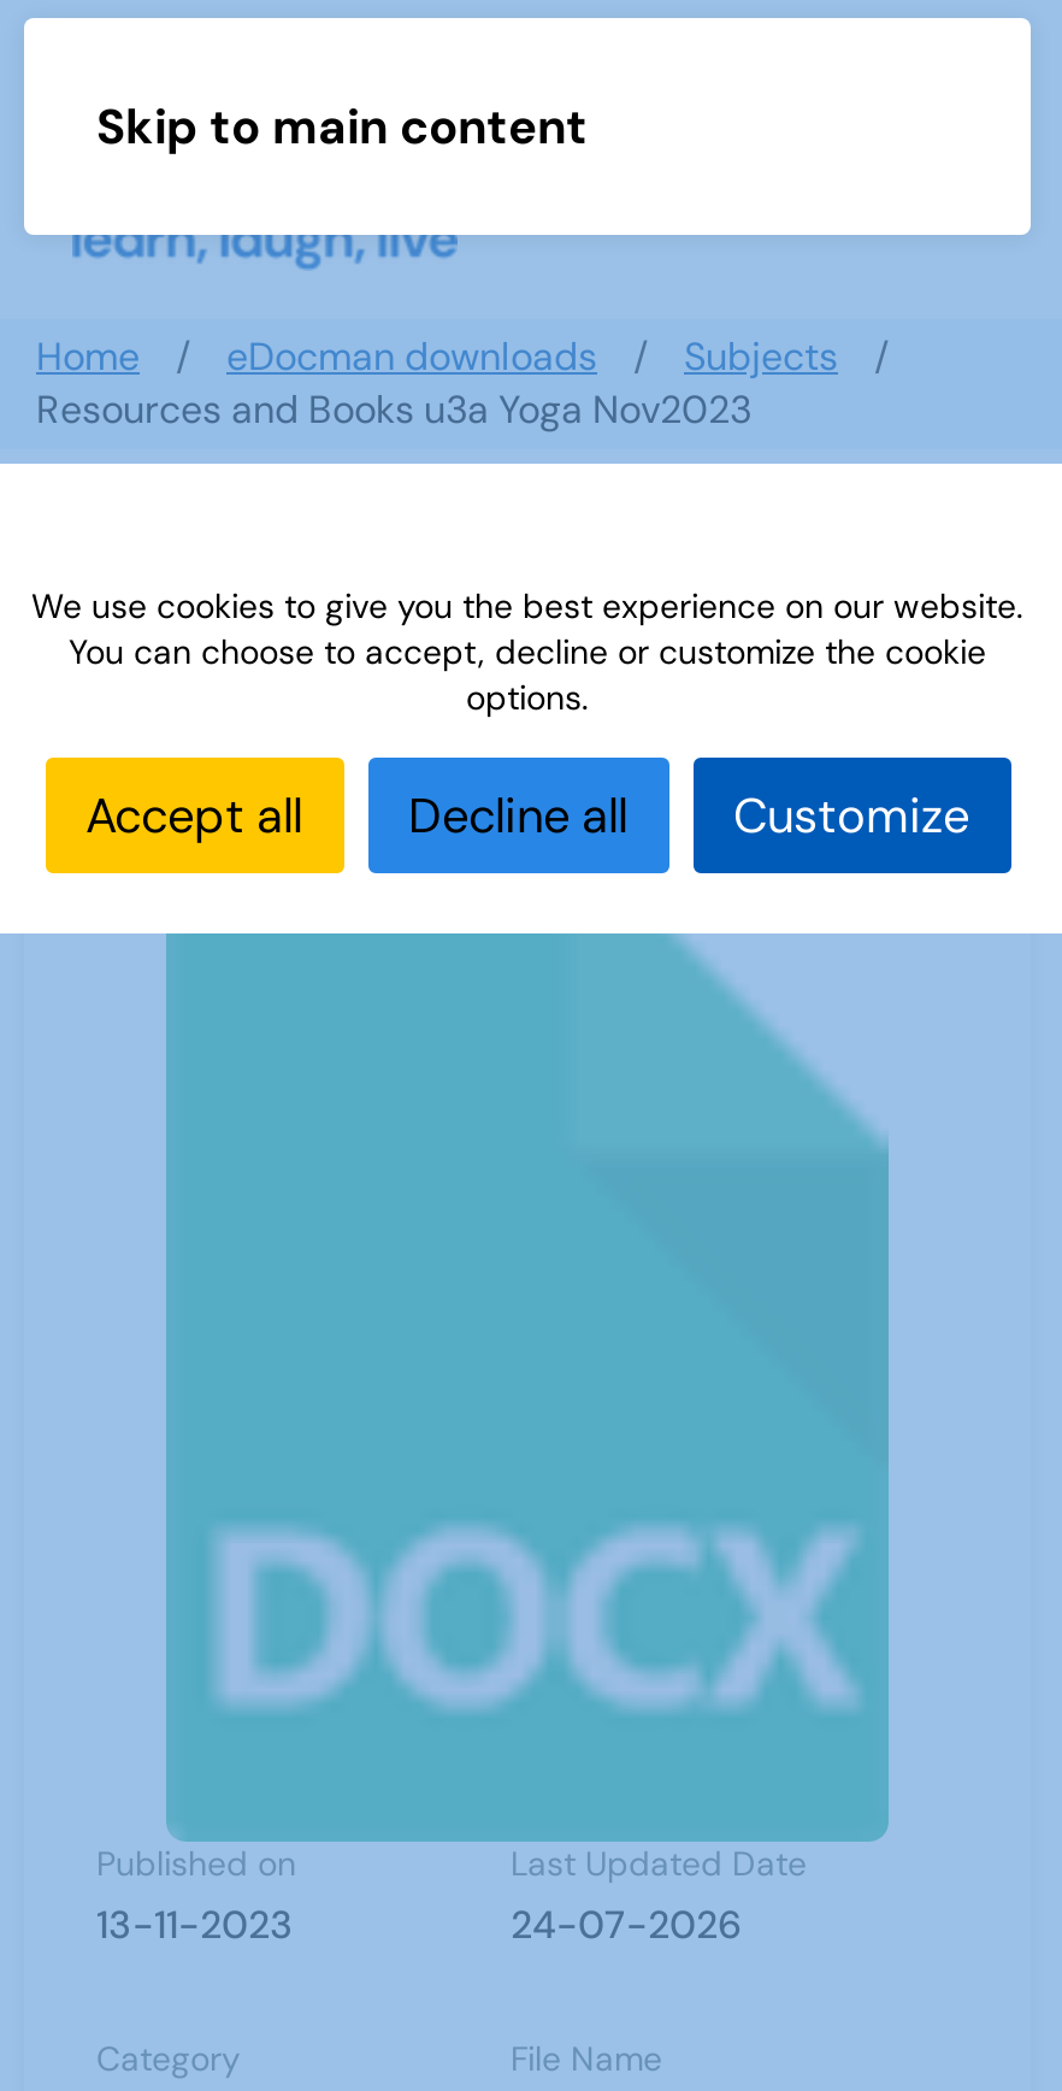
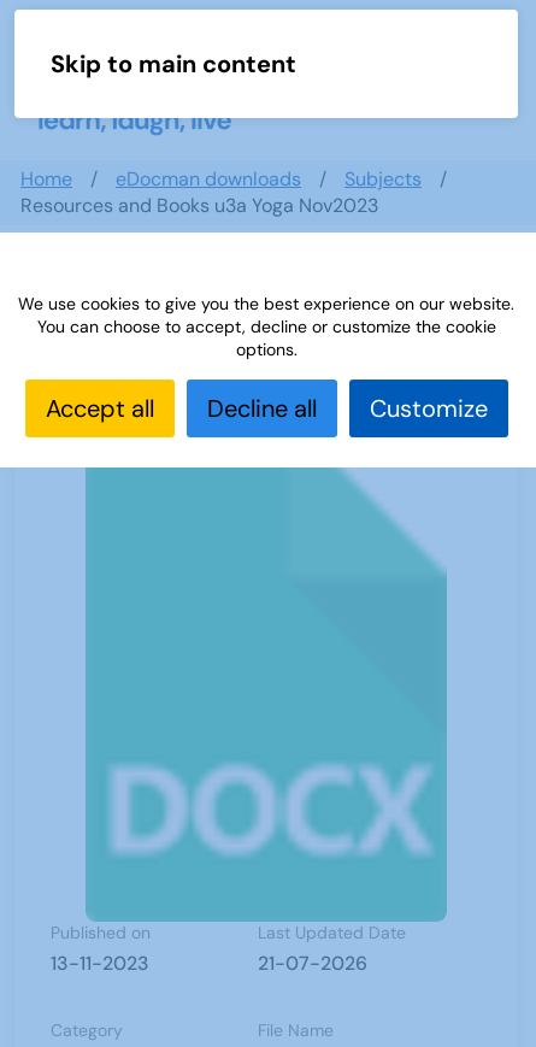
[511,1899,742,1950] 24-07-2026 -> [258,951,367,976] 21-07-2026

